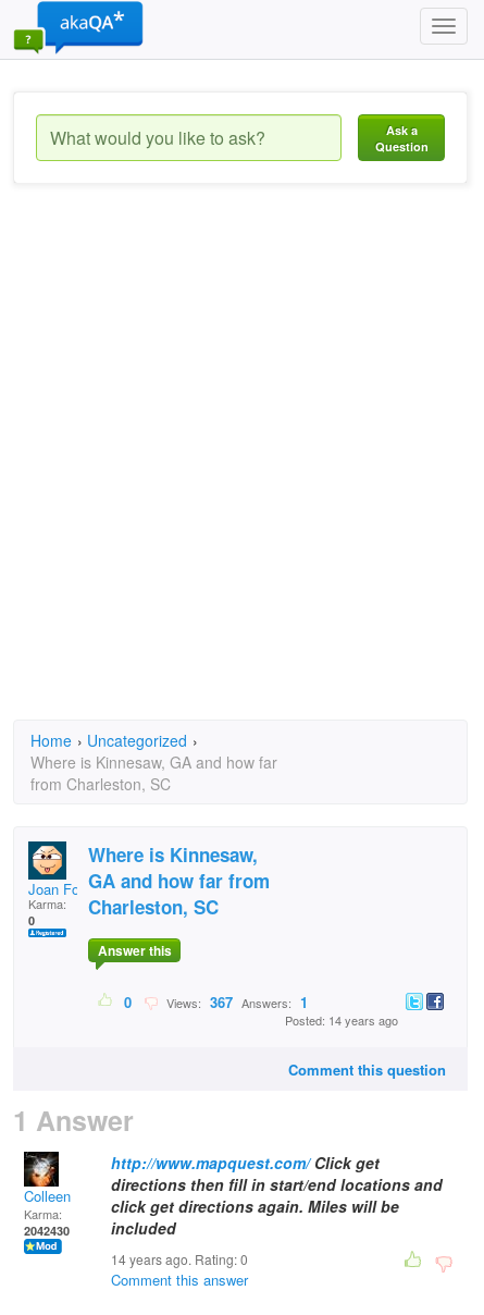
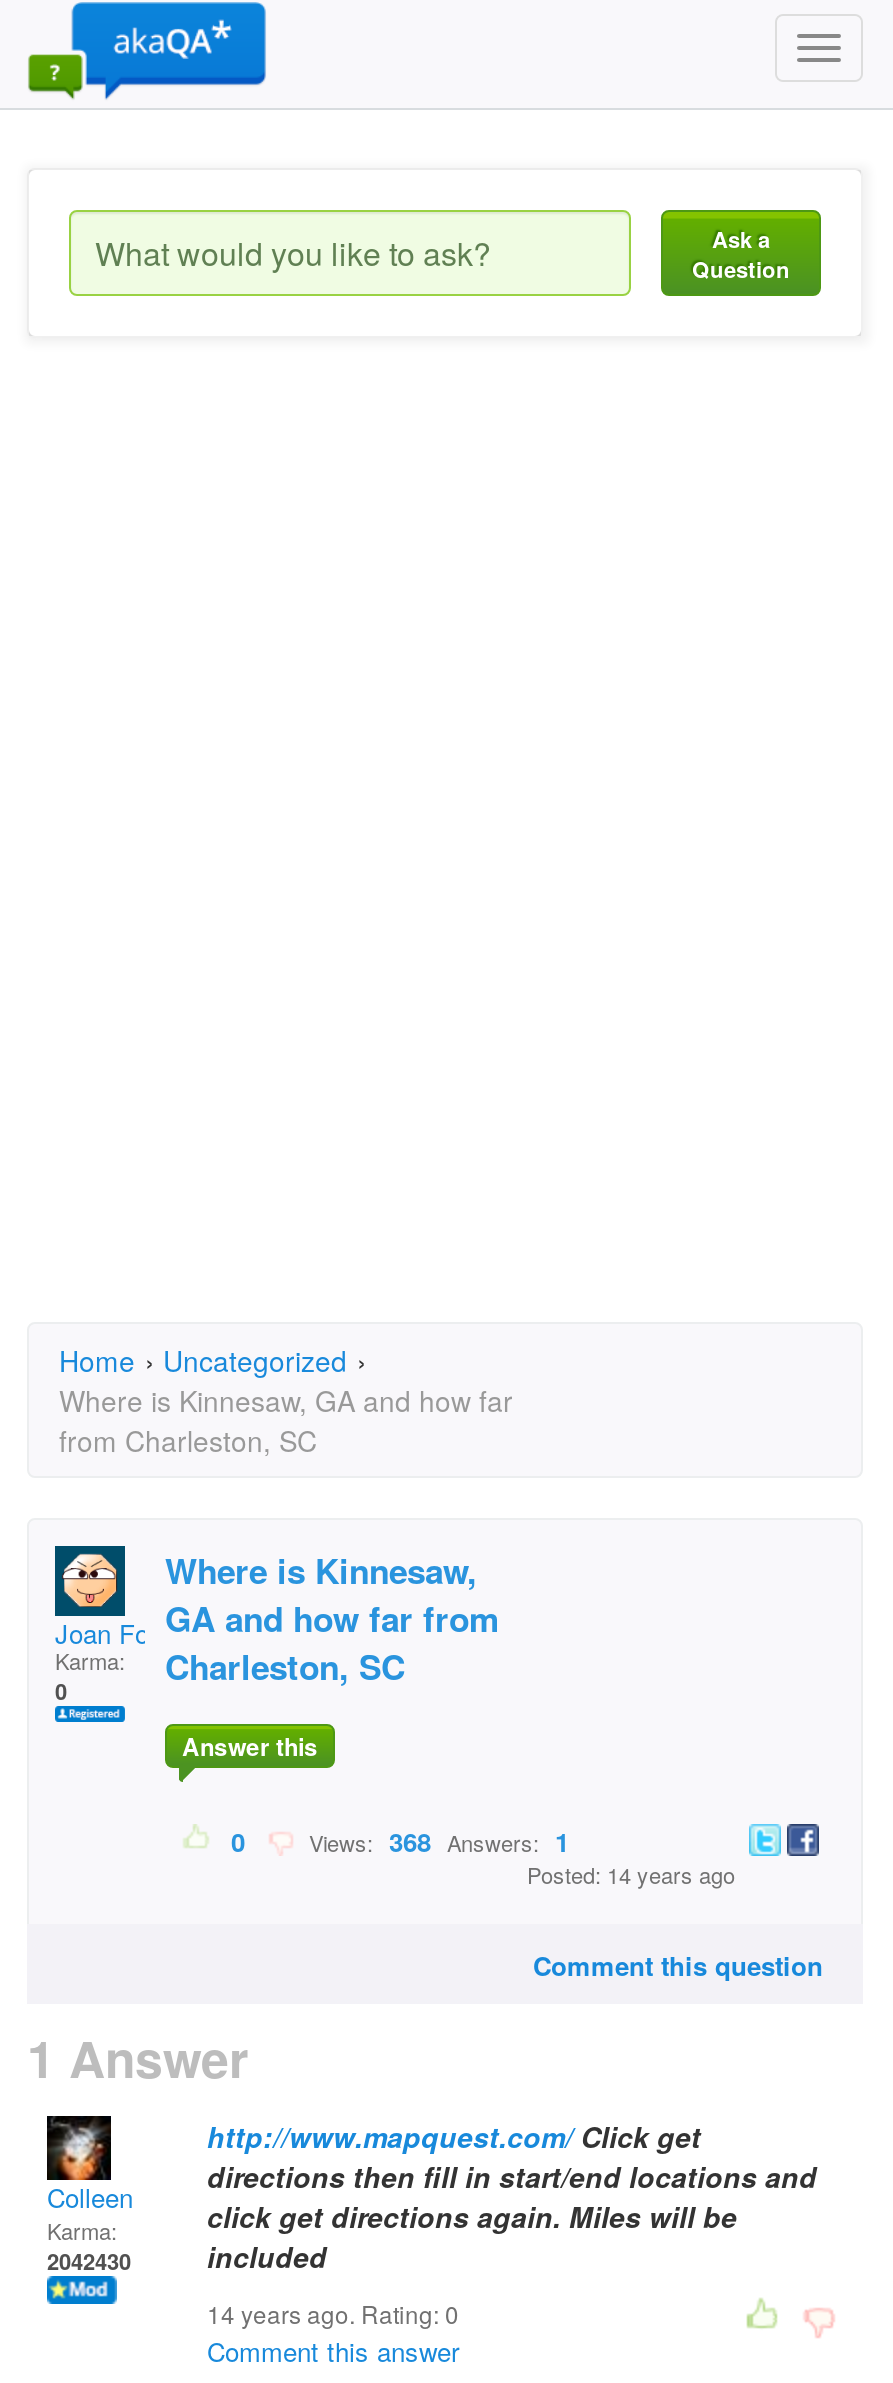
[160,992,308,1012] Views: 367 Answers: 1 -> [297,1822,569,1860] Views: 368 Answers: 1

